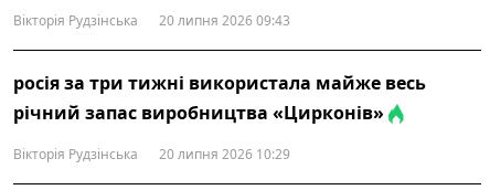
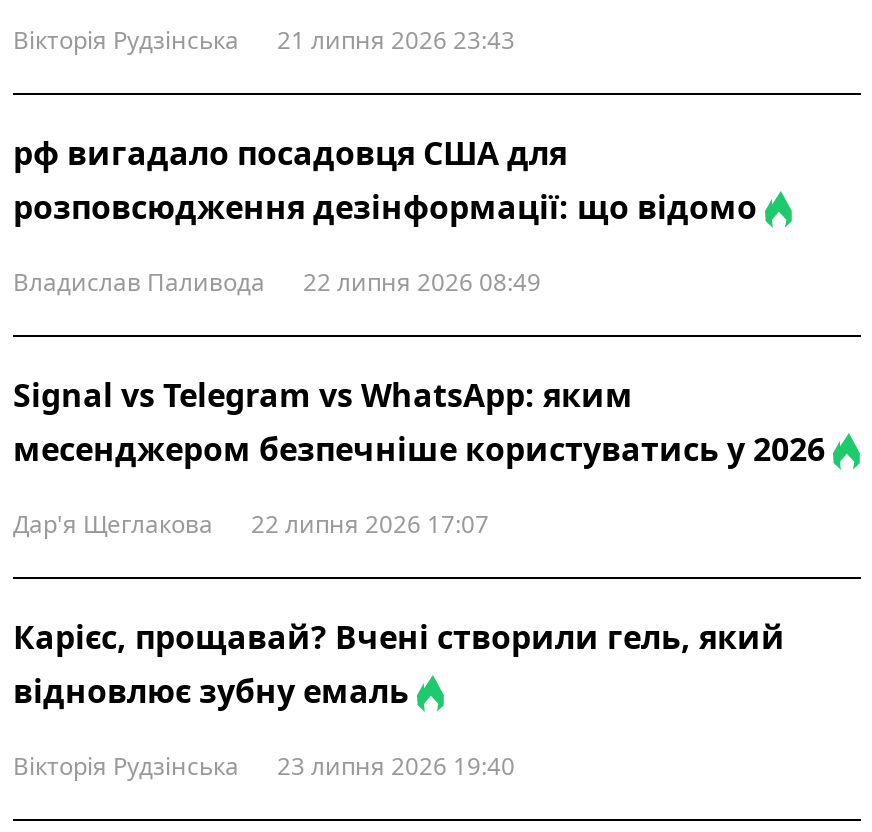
[13,11,426,125] 20 липня 2026 09:43 | росія за три тижні використала майже весь | річний запас виробництва «Цирконів» -> [13,23,833,713] 21 липня 2026 23:43 | рф вигадало посадовця США для | розповсюдження дезінформації: що відомо | Владислав Паливода | 22 липня 2026 08:49 | Signal vs Telegram vs WhatsApp: яким | месенджером безпечніше користуватись у 2026 | Дар'я Щеглакова | 22 липня 2026 17:07 | Карієс, прощавай? Вчені створили гель, який | відновлює зубну емаль
[13,145,290,163] Вікторія Рудзінська 20 липня 2026 10:29 -> [13,749,515,783] Вікторія Рудзінська 23 липня 2026 19:40

